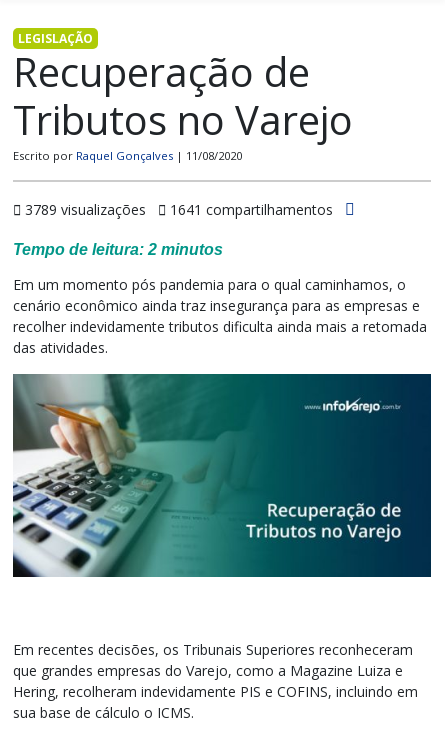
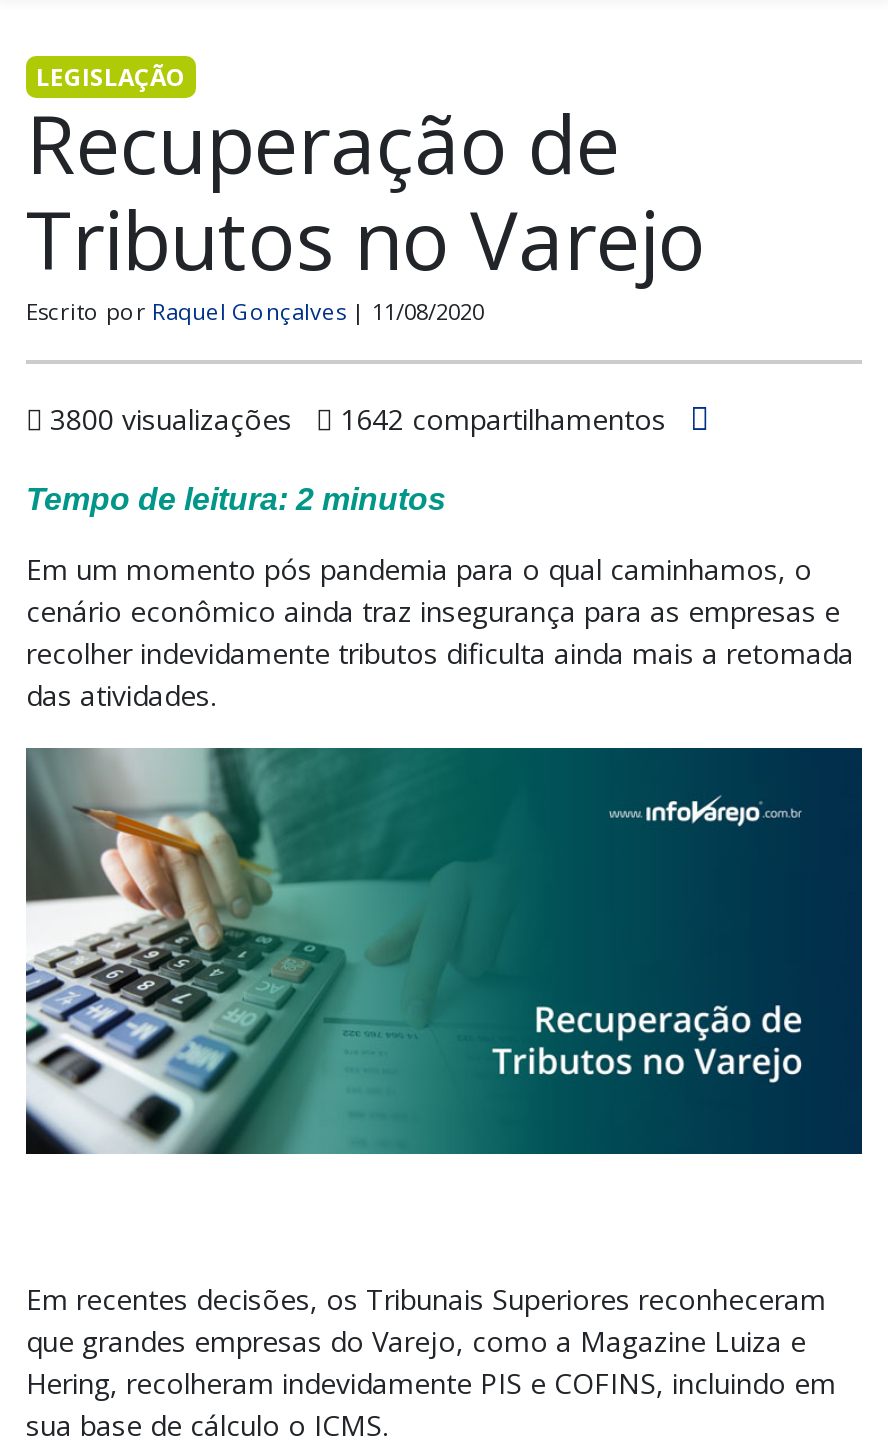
[21,200,146,219] 3789 visualizações -> [42,400,292,438] 3800 visualizações
[166,200,333,219] 1641 compartilhamentos -> [332,400,666,438] 1642 compartilhamentos

